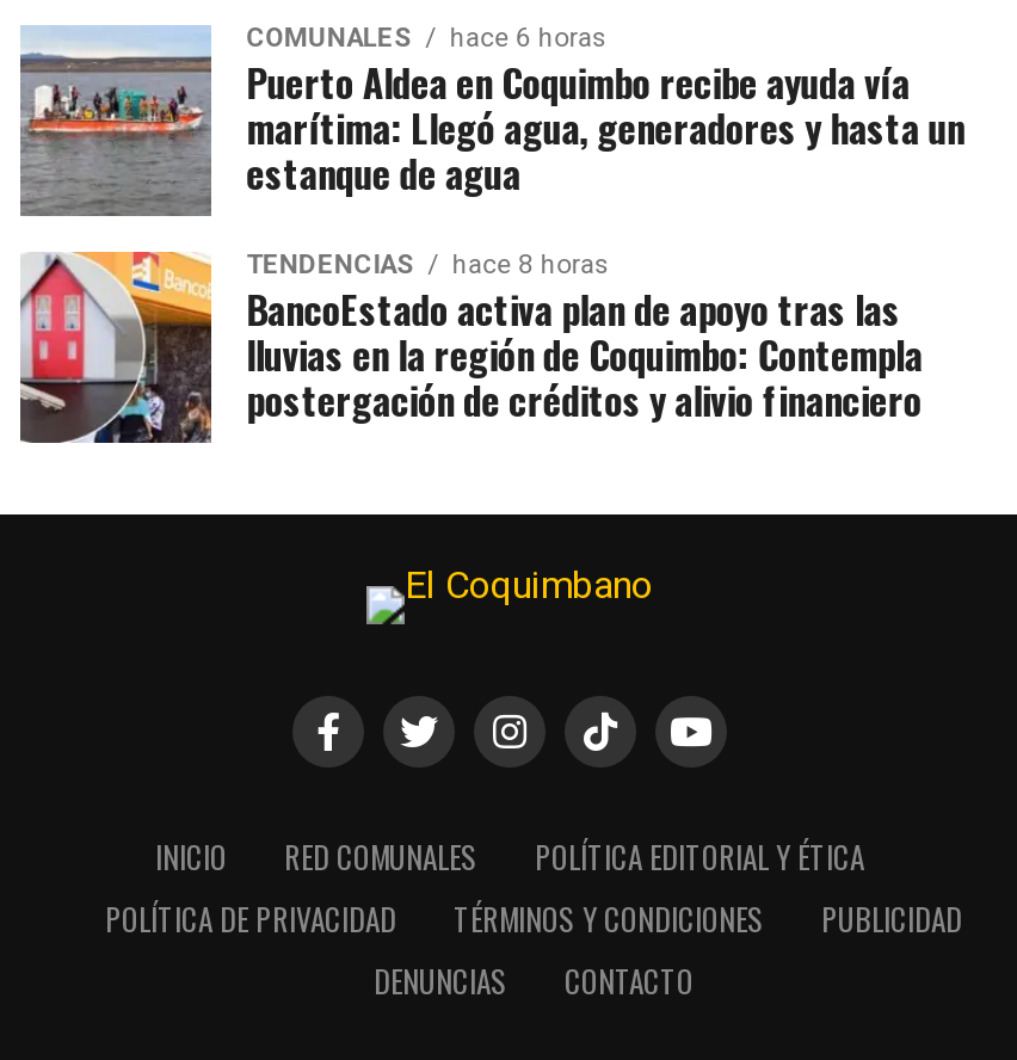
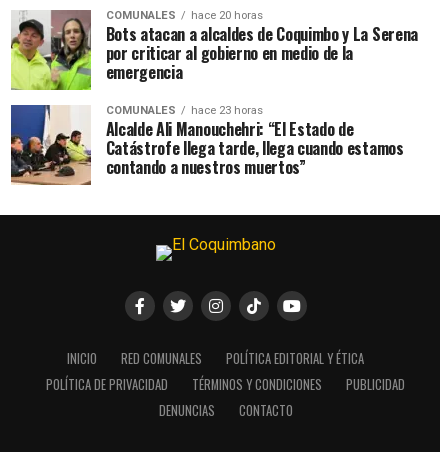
[18,23,965,218] [image] | hace 6 horas | Puerto Aldea en Coquimbo recibe ayuda vía | marítima: Llegó agua, generadores y hasta un | estanque de agua -> [10,9,418,91] [image] | hace 20 horas | Bots atacan a alcaldes de Coquimbo y La Serena | por criticar al gobierno en medio de la | emergencia
[20,249,922,445] [image] | TENDENCIAS | hace 8 horas | BancoEstado activa plan de apoyo tras las | lluvias en la región de Coquimbo: Contempla | postergación de créditos y alivio financiero -> [10,104,404,186] [image] | COMUNALES | hace 23 horas | Alcalde Ali Manouchehri: “El Estado de | Catástrofe llega tarde, llega cuando estamos | contando a nuestros muertos”

